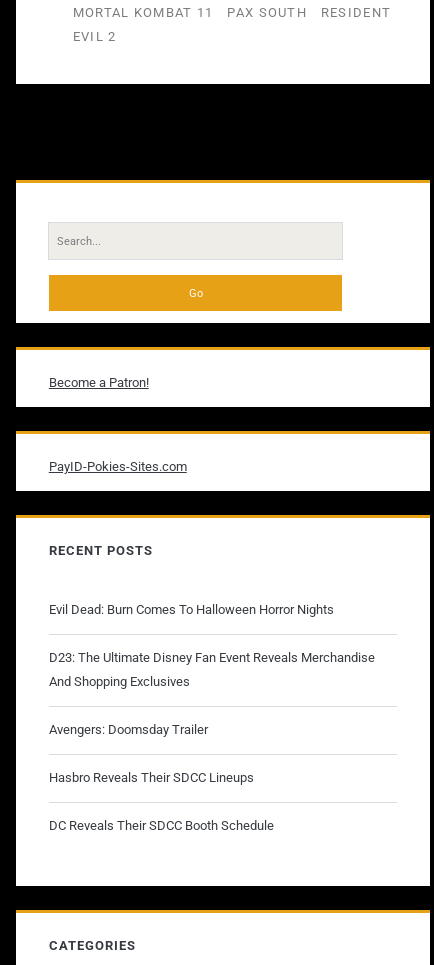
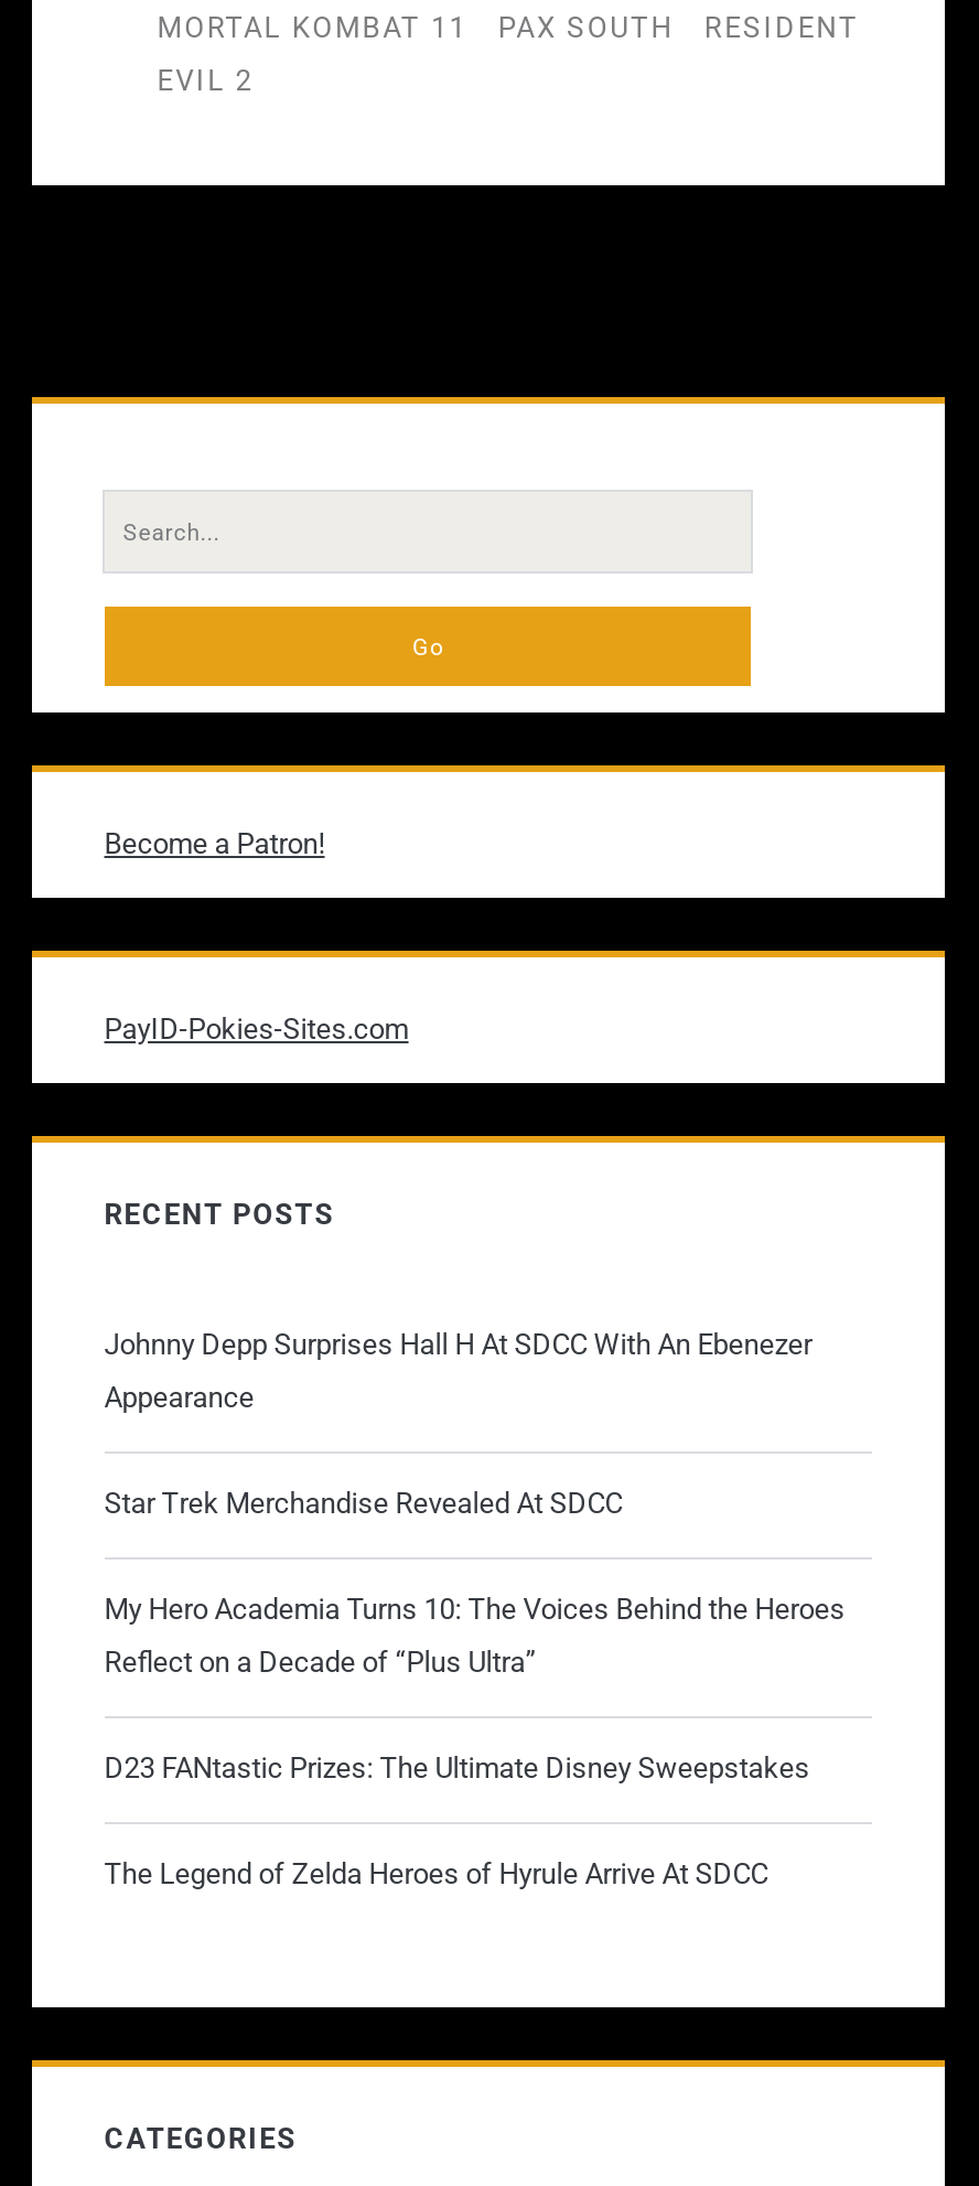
[49,602,375,833] Evil Dead: Burn Comes To Halloween Horror Nights | D23: The Ultimate Disney Fan Event Reveals Merchandise | And Shopping Exclusives | Avengers: Doomsday Trailer | Hasbro Reveals Their SDCC Lineups | DC Reveals Their SDCC Booth Schedule -> [104,1328,845,1891] Johnny Depp Surprises Hall H At SDCC With An Ebenezer | Appearance | Star Trek Merchandise Revealed At SDCC | My Hero Academia Turns 10: The Voices Behind the Heroes | Reflect on a Decade of “Plus Ultra” | D23 FANtastic Prizes: The Ultimate Disney Sweepstakes | The Legend of Zelda Heroes of Hyrule Arrive At SDCC

